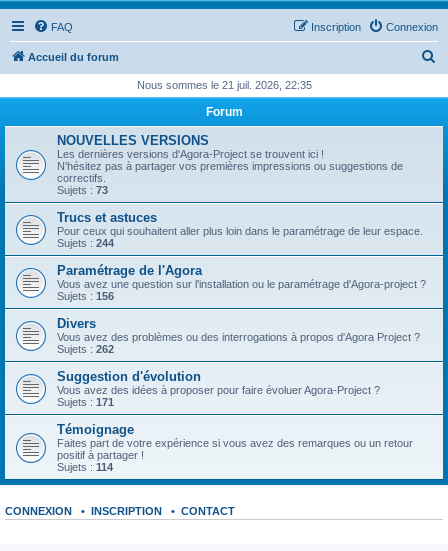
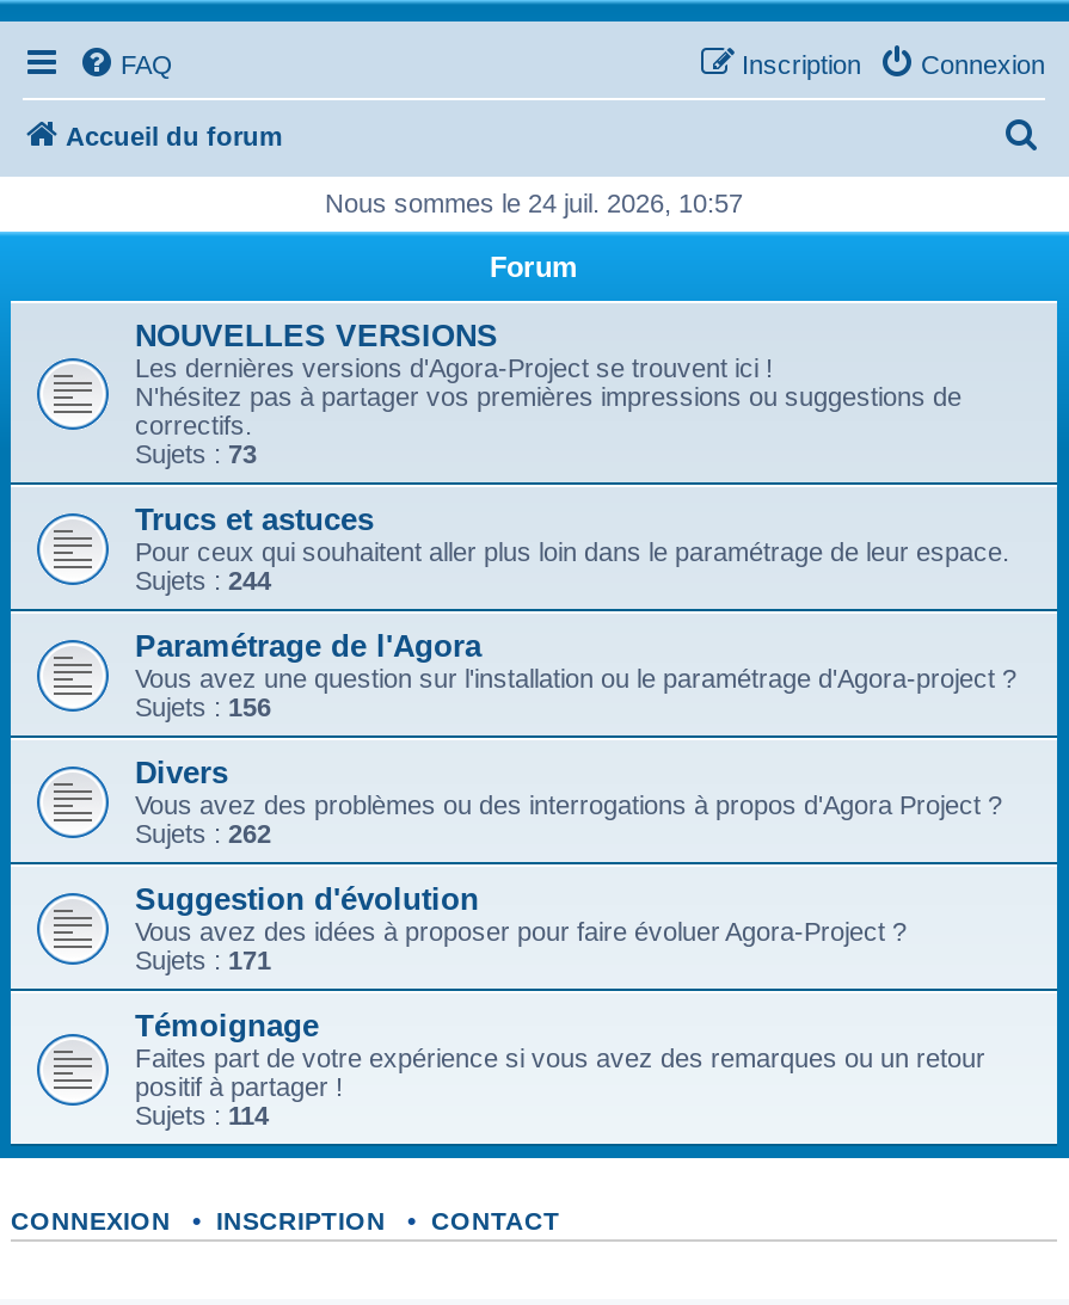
[136,79,311,91] Nous sommes le 21 juil. 2026, 22:35 -> [325,189,743,217] Nous sommes le 24 juil. 2026, 10:57

